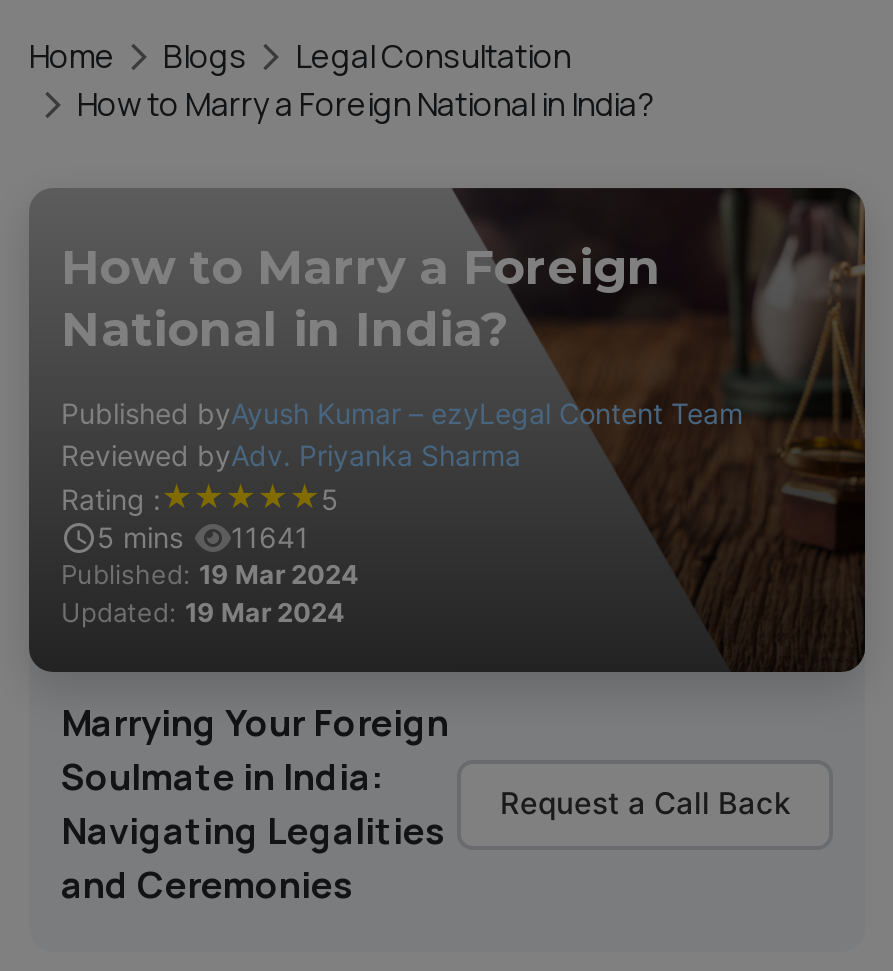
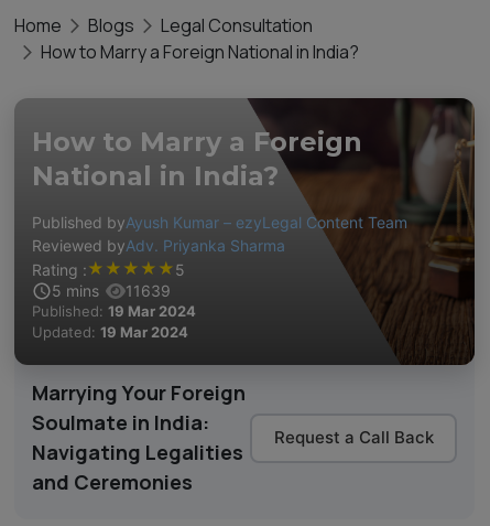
[97,520,309,554] 5 mins 11641 -> [52,281,171,300] 5 mins 11639

